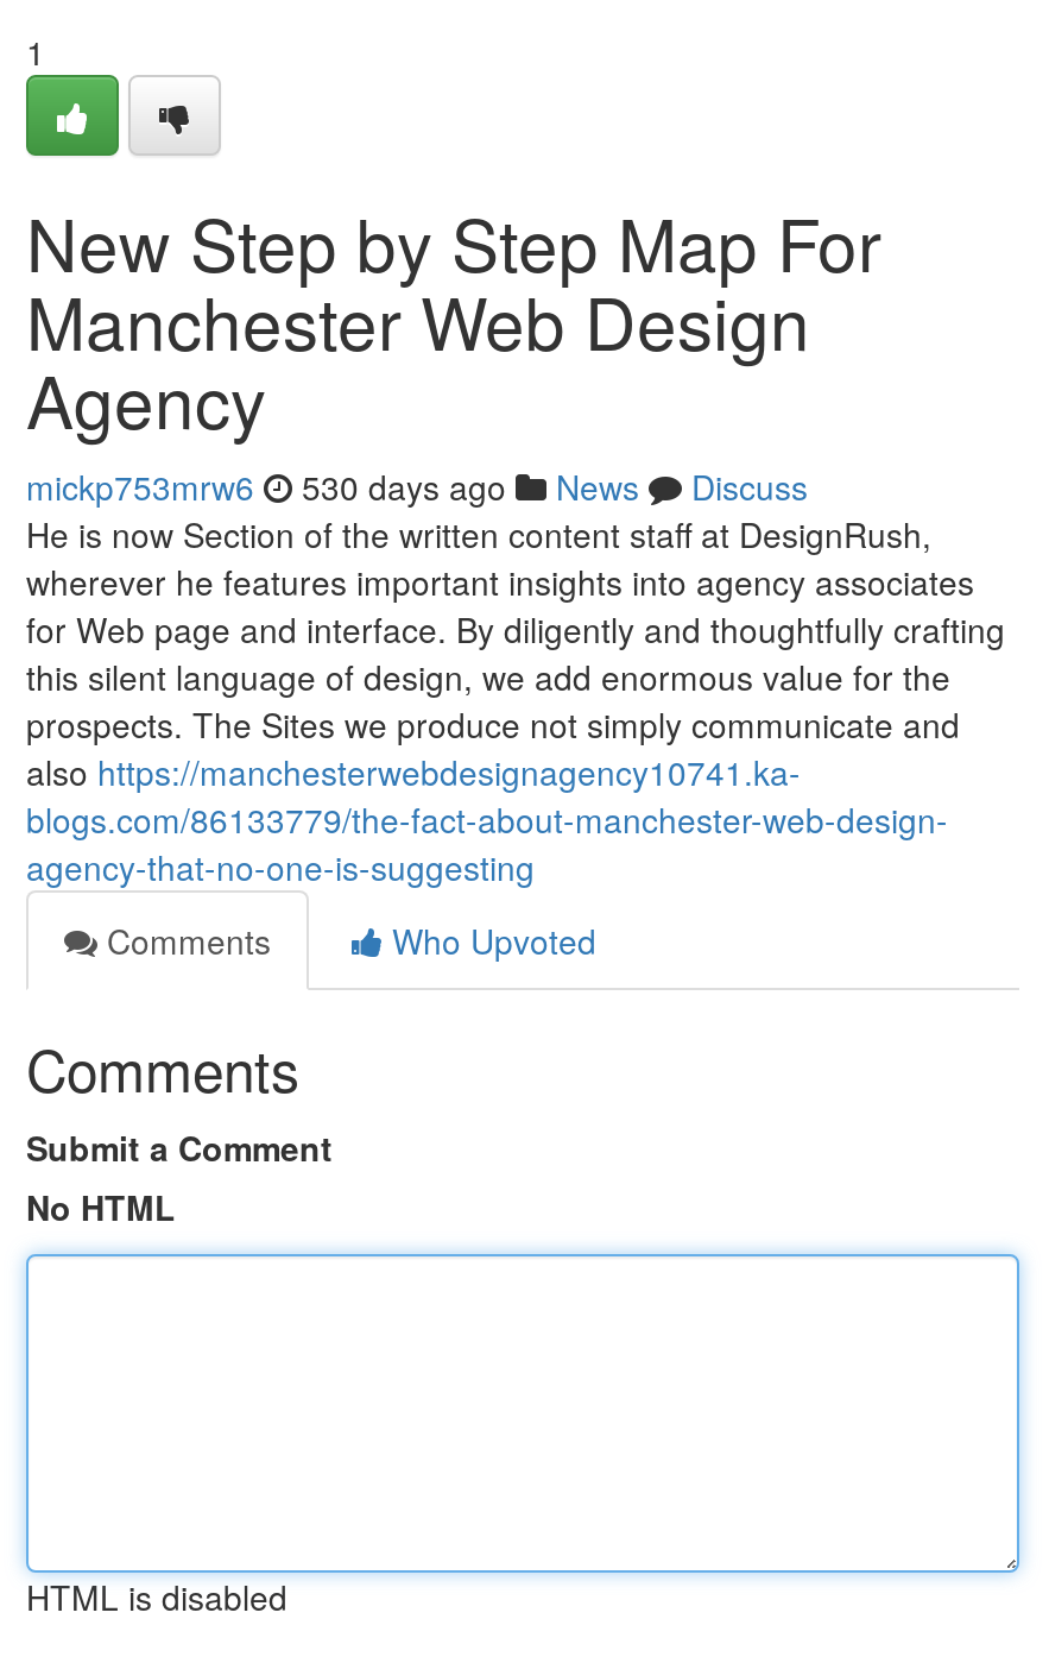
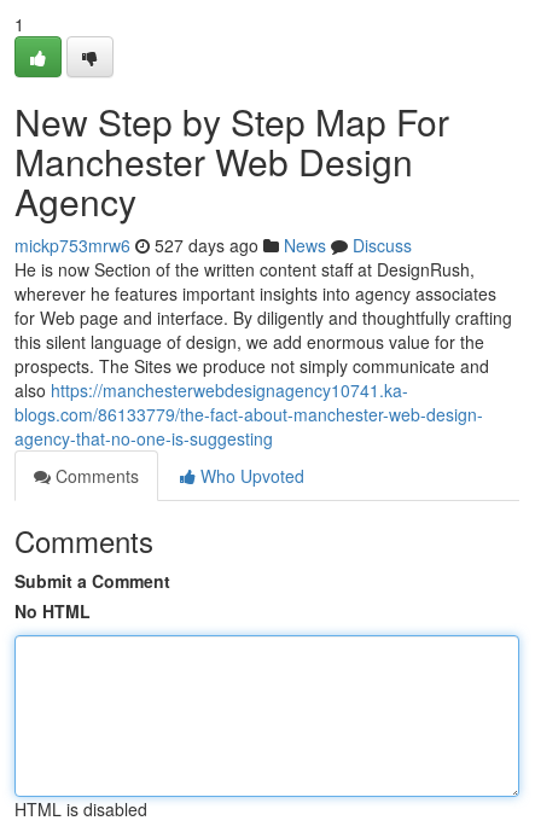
[26,462,808,510] mickp753mrw6 530 days ago News Discuss -> [14,233,412,257] mickp753mrw6 527 days ago News Discuss

